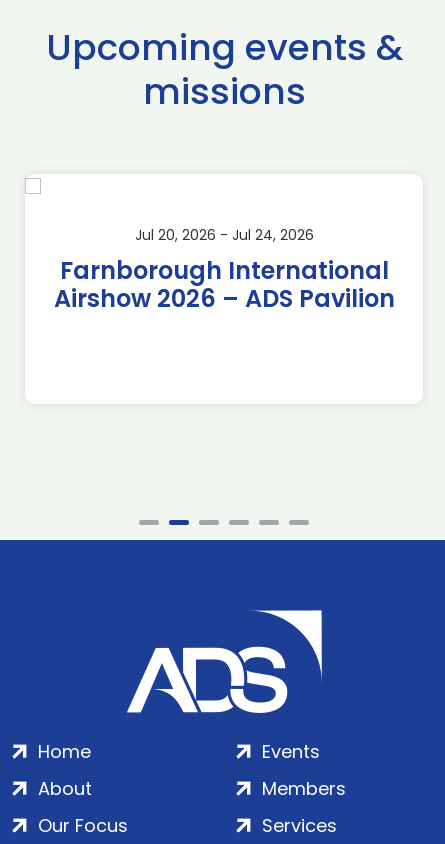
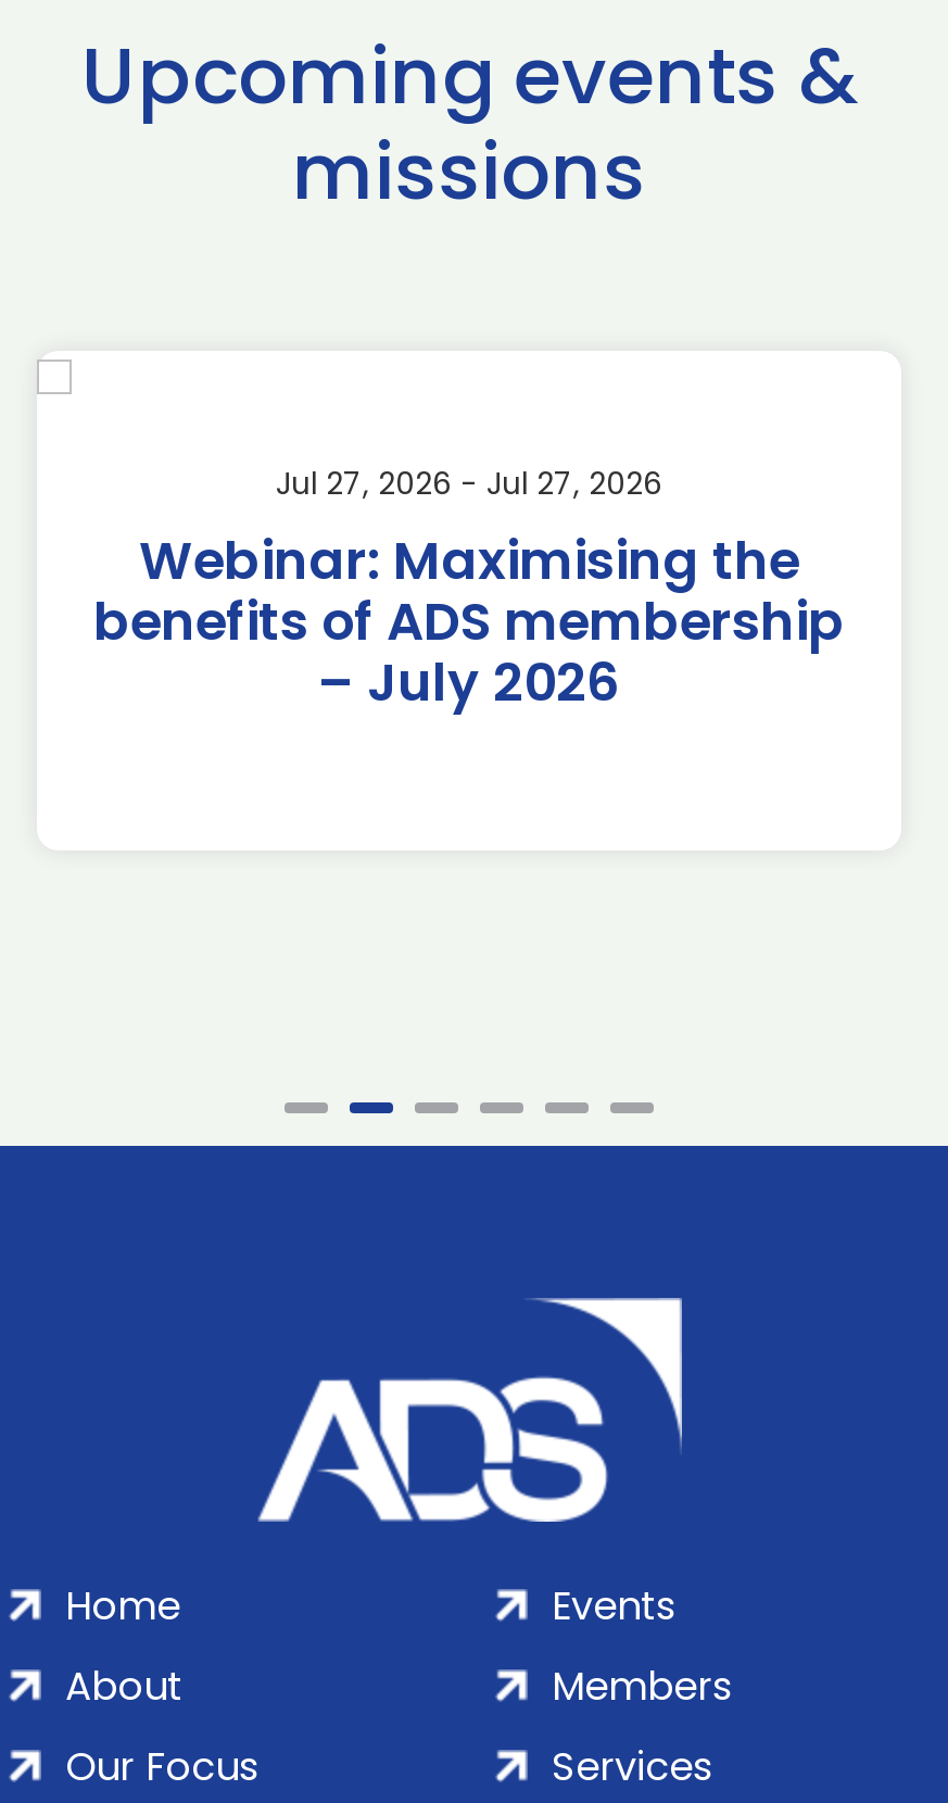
[53,225,394,315] Jul 20, 2026 - Jul 24, 2026 | Farnborough International | Airshow 2026 – ADS Pavilion -> [93,461,845,717] Jul 27, 2026 - Jul 27, 2026 | Webinar: Maximising the | benefits of ADS membership | – July 2026

